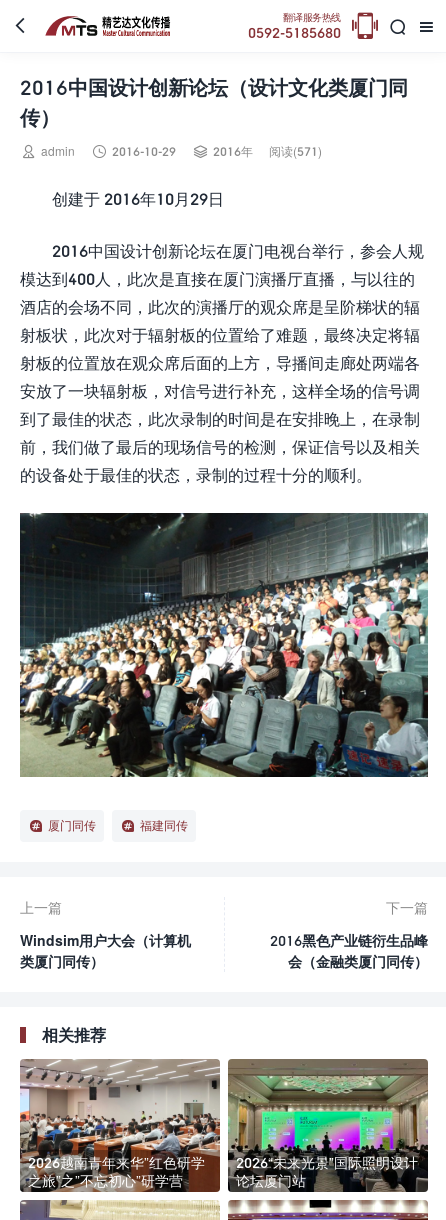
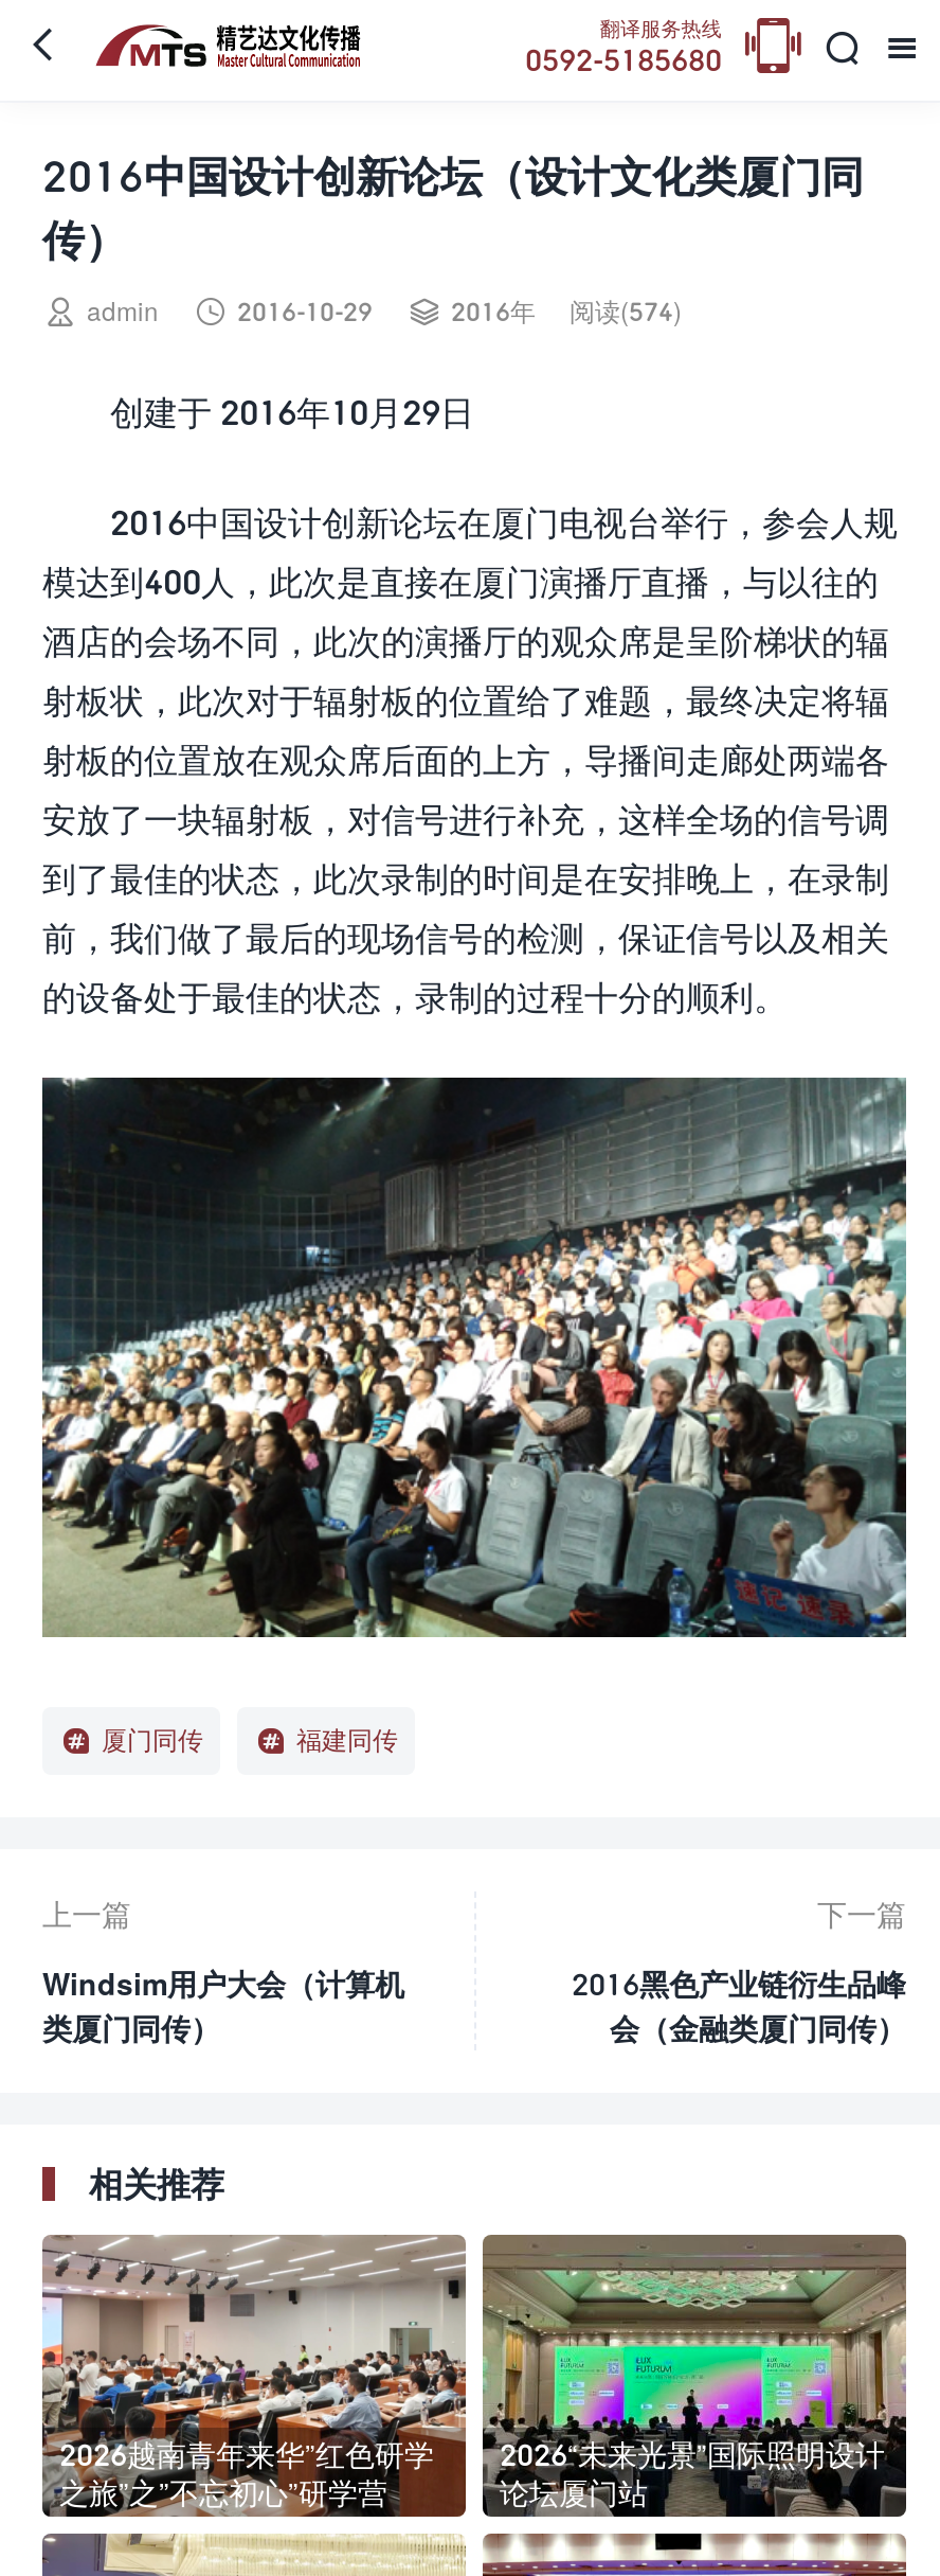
[269,144,322,159] 阅读(571) -> [570,296,682,327] 阅读(574)

